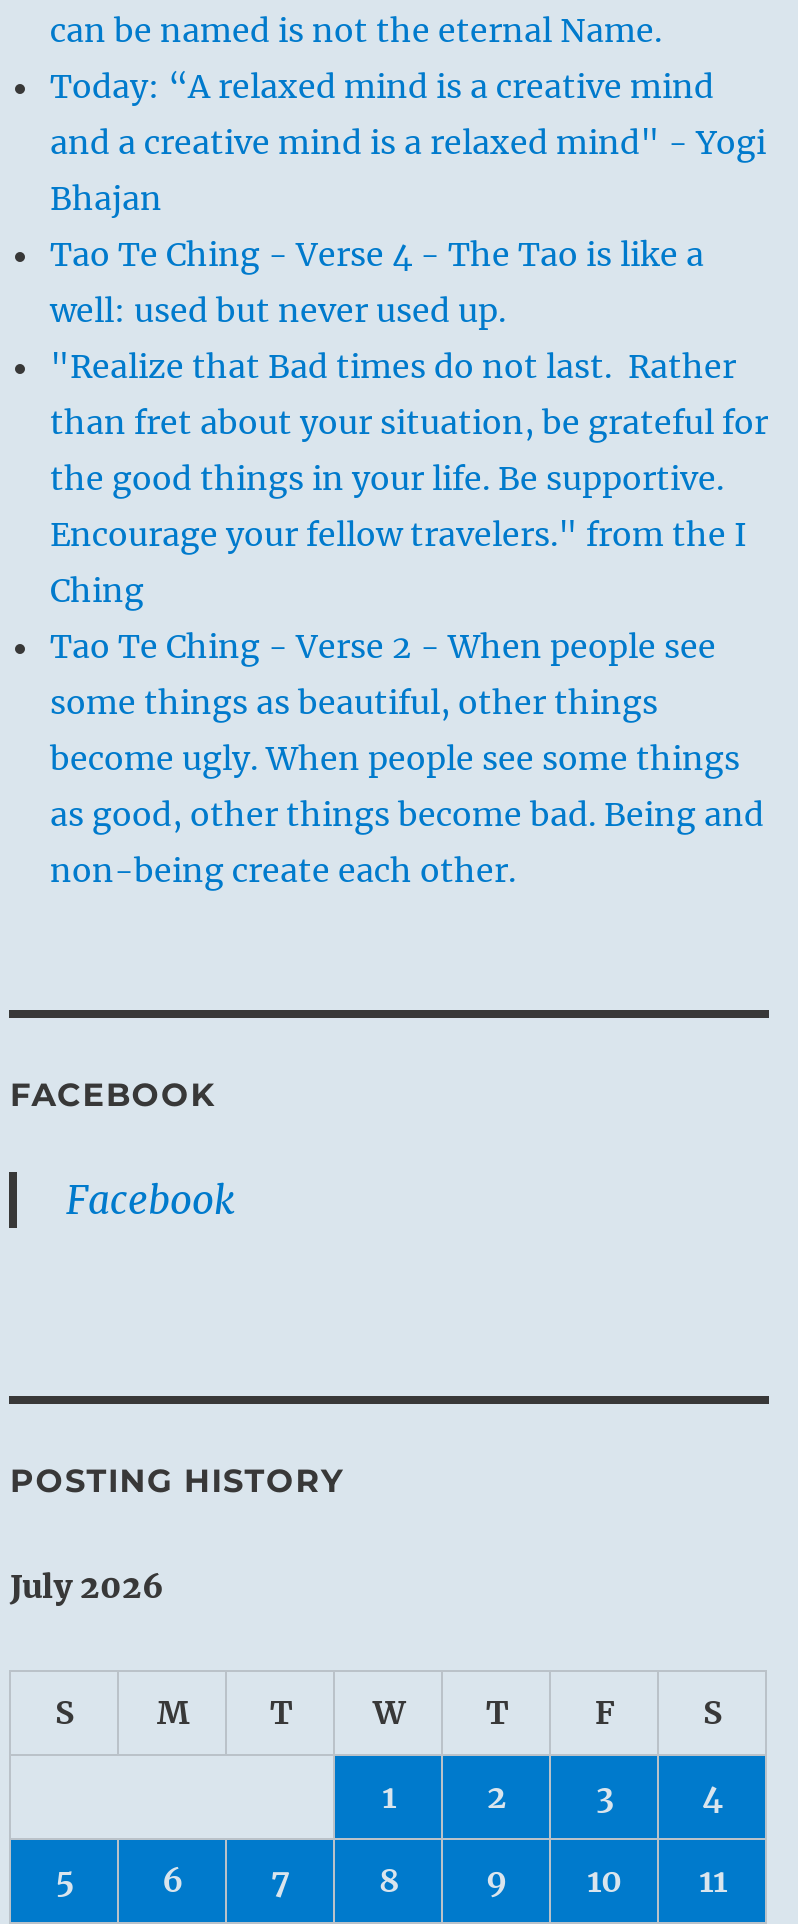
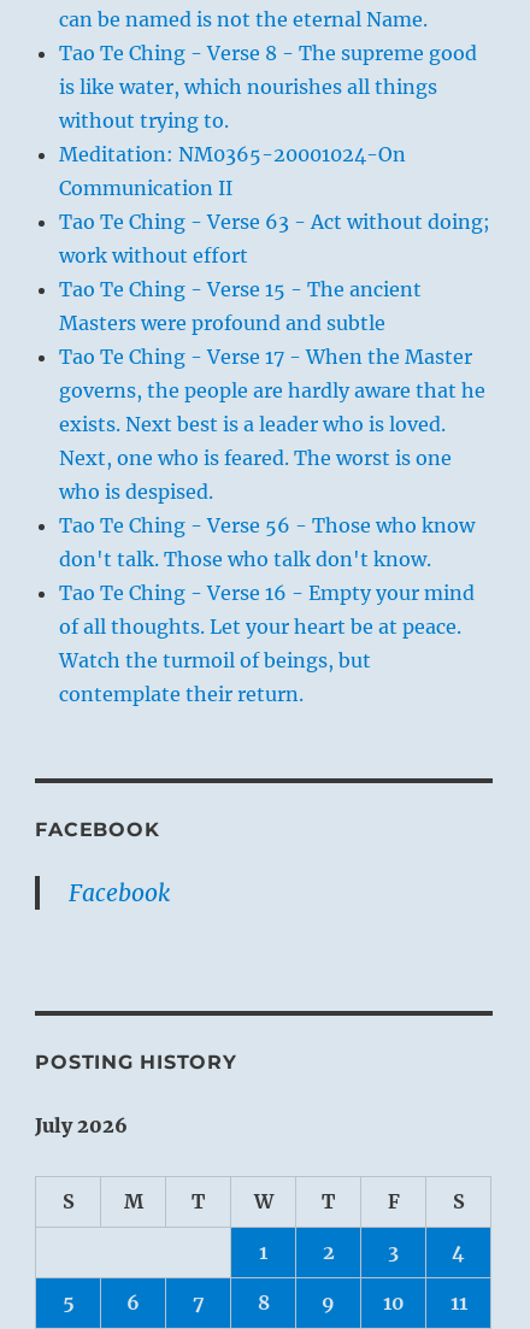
[50,65,768,889] Today: “A relaxed mind is a creative mind | and a creative mind is a relaxed mind" - Yogi | Bhajan | Tao Te Ching - Verse 4 - The Tao is like a | well: used but never used up. | "Realize that Bad times do not last. Rather | than fret about your situation, be grateful for | the good things in your life. Be supportive. | Encourage your fellow travelers." from the I | Ching | Tao Te Ching - Verse 2 - When people see | some things as beautiful, other things | become ugly. When people see some things | as good, other things become bad. Being and | non-being create each other. -> [60,40,491,706] Tao Te Ching - Verse 8 - The supreme good | is like water, which nourishes all things | without trying to. | Meditation: NM0365-20001024-On | Communication II | Tao Te Ching - Verse 63 - Act without doing; | work without effort | Tao Te Ching - Verse 15 - The ancient | Masters were profound and subtle | Tao Te Ching - Verse 17 - When the Master | governs, the people are hardly aware that he | exists. Next best is a leader who is loved. | Next, one who is feared. The worst is one | who is despised. | Tao Te Ching - Verse 56 - Those who know | don't talk. Those who talk don't know. | Tao Te Ching - Verse 16 - Empty your mind | of all thoughts. Let your heart be at peace. | Watch the turmoil of beings, but | contemplate their return.

